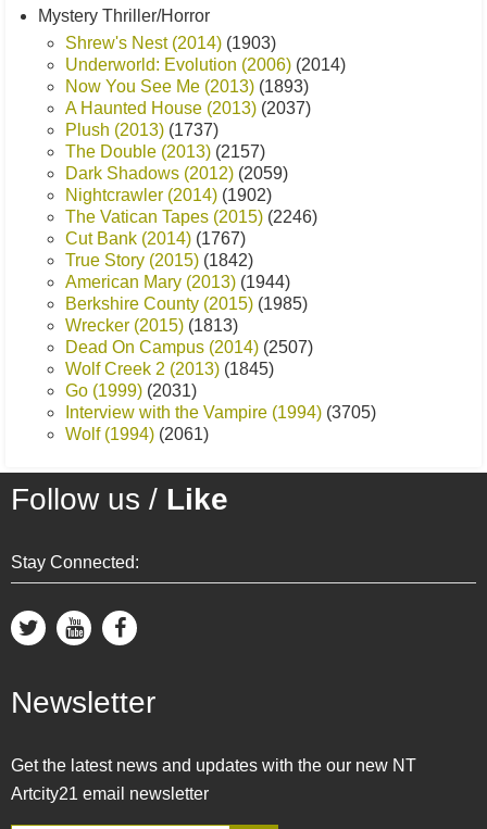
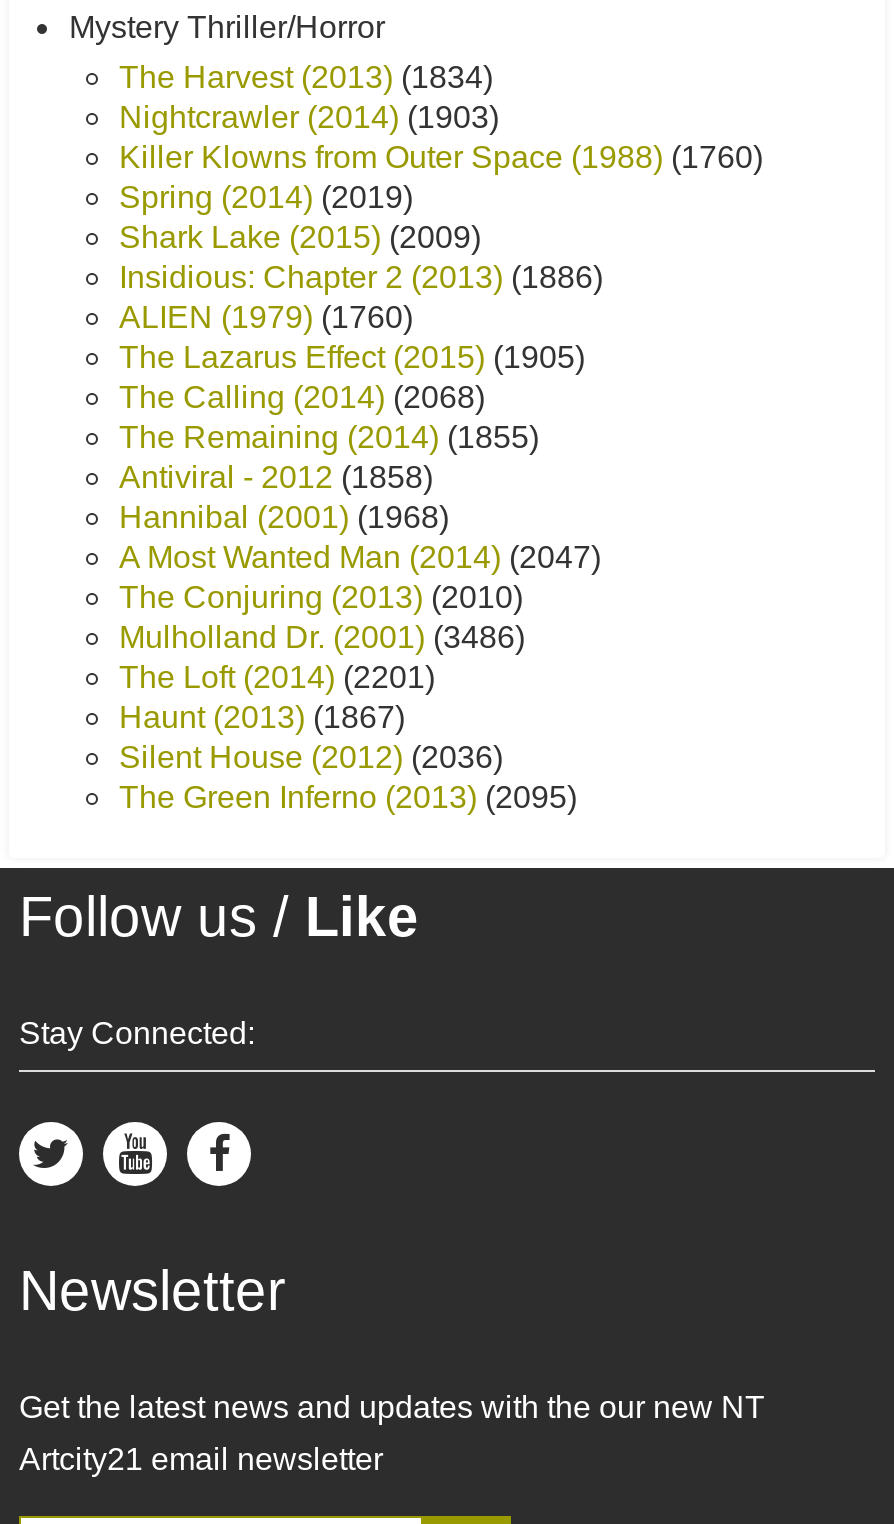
[65,33,376,443] Shrew's Nest (2014) (1903) | Underworld: Evolution (2006) (2014) | Now You See Me (2013) (1893) | A Haunted House (2013) (2037) | Plush (2013) (1737) | The Double (2013) (2157) | Dark Shadows (2012) (2059) | Nightcrawler (2014) (1902) | The Vatican Tapes (2015) (2246) | Cut Bank (2014) (1767) | True Story (2015) (1842) | American Mary (2013) (1944) | Berkshire County (2015) (1985) | Wrecker (2015) (1813) | Dead On Campus (2014) (2507) | Wolf Creek 2 (2013) (1845) | Go (1999) (2031) | Interview with the Vampire (1994) (3705) | Wolf (1994) (2061) -> [119,59,763,813] The Harvest (2013) (1834) | Nightcrawler (2014) (1903) | Killer Klowns from Outer Space (1988) (1760) | Spring (2014) (2019) | Shark Lake (2015) (2009) | Insidious: Chapter 2 (2013) (1886) | ALIEN (1979) (1760) | The Lazarus Effect (2015) (1905) | The Calling (2014) (2068) | The Remaining (2014) (1855) | Antiviral - 2012 (1858) | Hannibal (2001) (1968) | A Most Wanted Man (2014) (2047) | The Conjuring (2013) (2010) | Mulholland Dr. (2001) (3486) | The Loft (2014) (2201) | Haunt (2013) (1867) | Silent House (2012) (2036) | The Green Inferno (2013) (2095)

